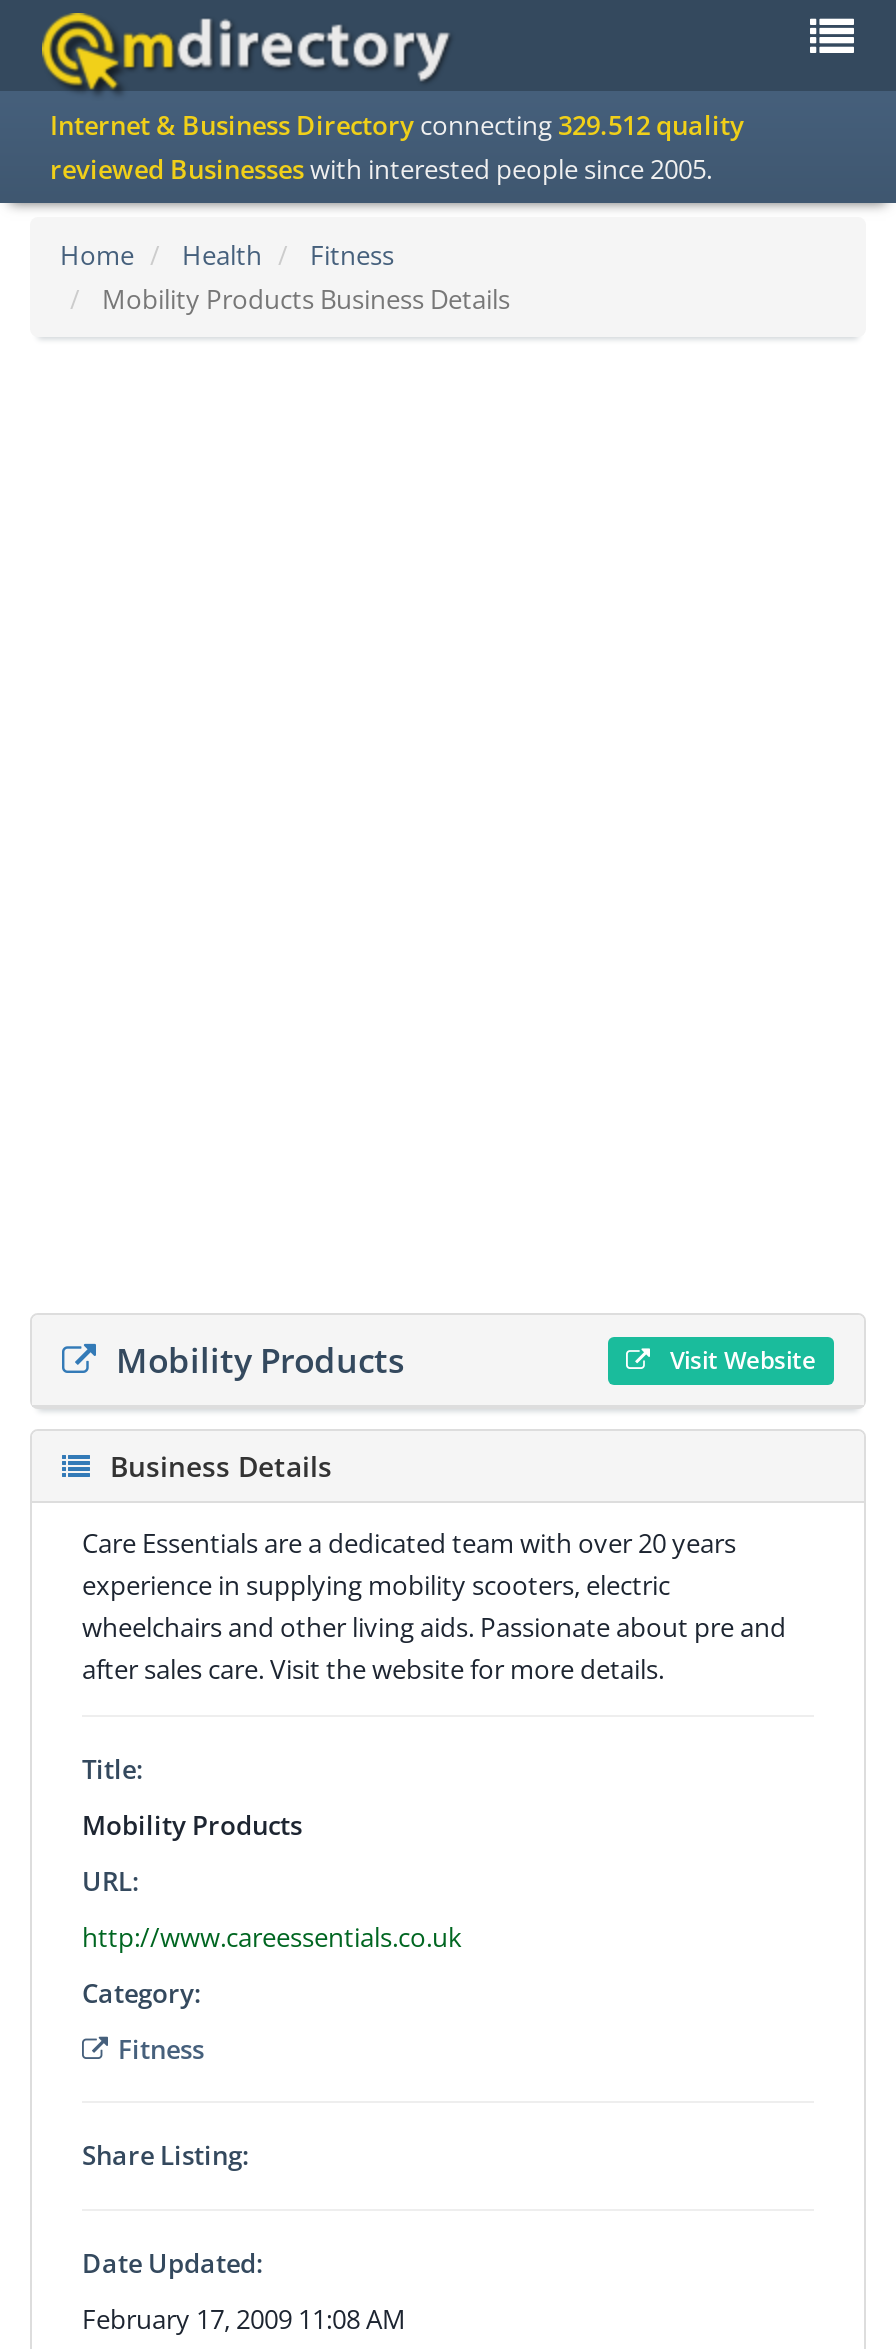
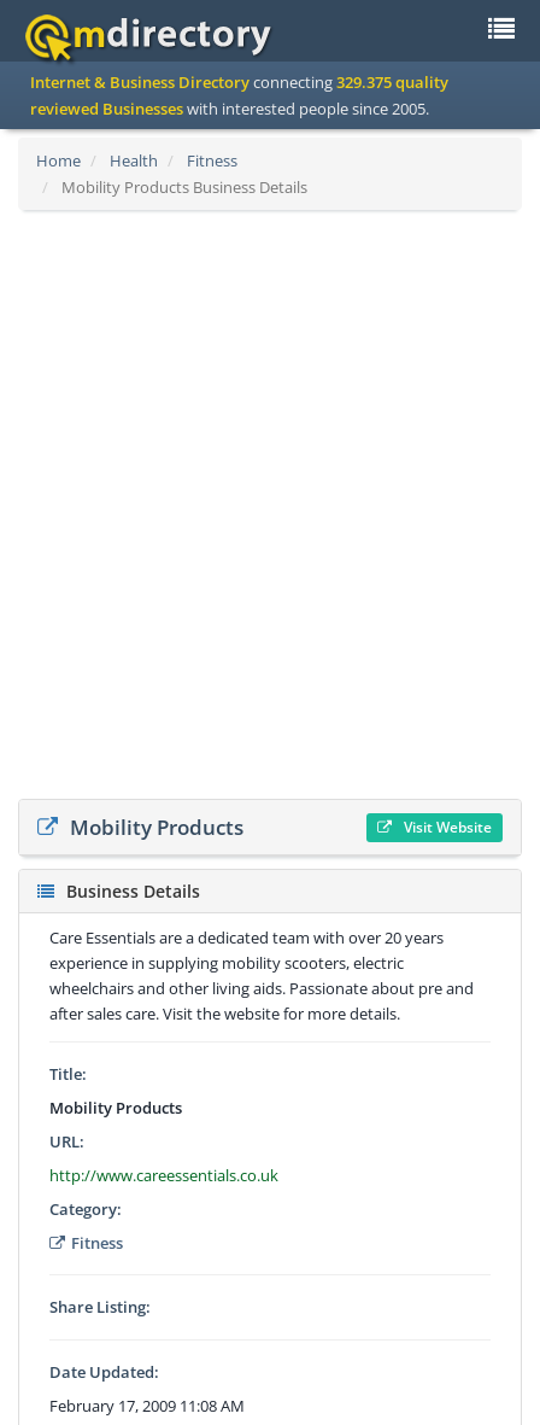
[50,107,744,143] Internet & Business Directory connecting 329.512 quality -> [30,71,448,93] Internet & Business Directory connecting 329.375 quality

